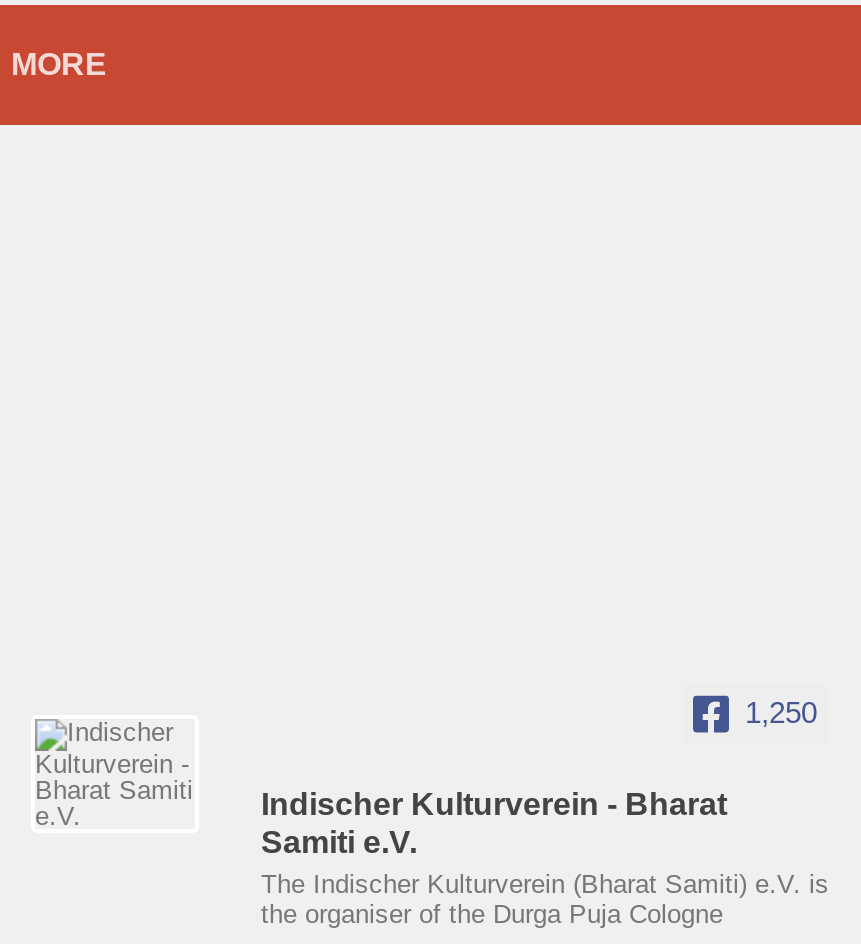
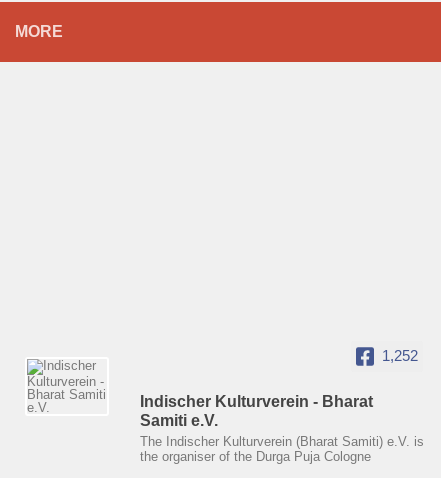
[745,695,817,729] 1,250 -> [382,347,418,364] 1,252

